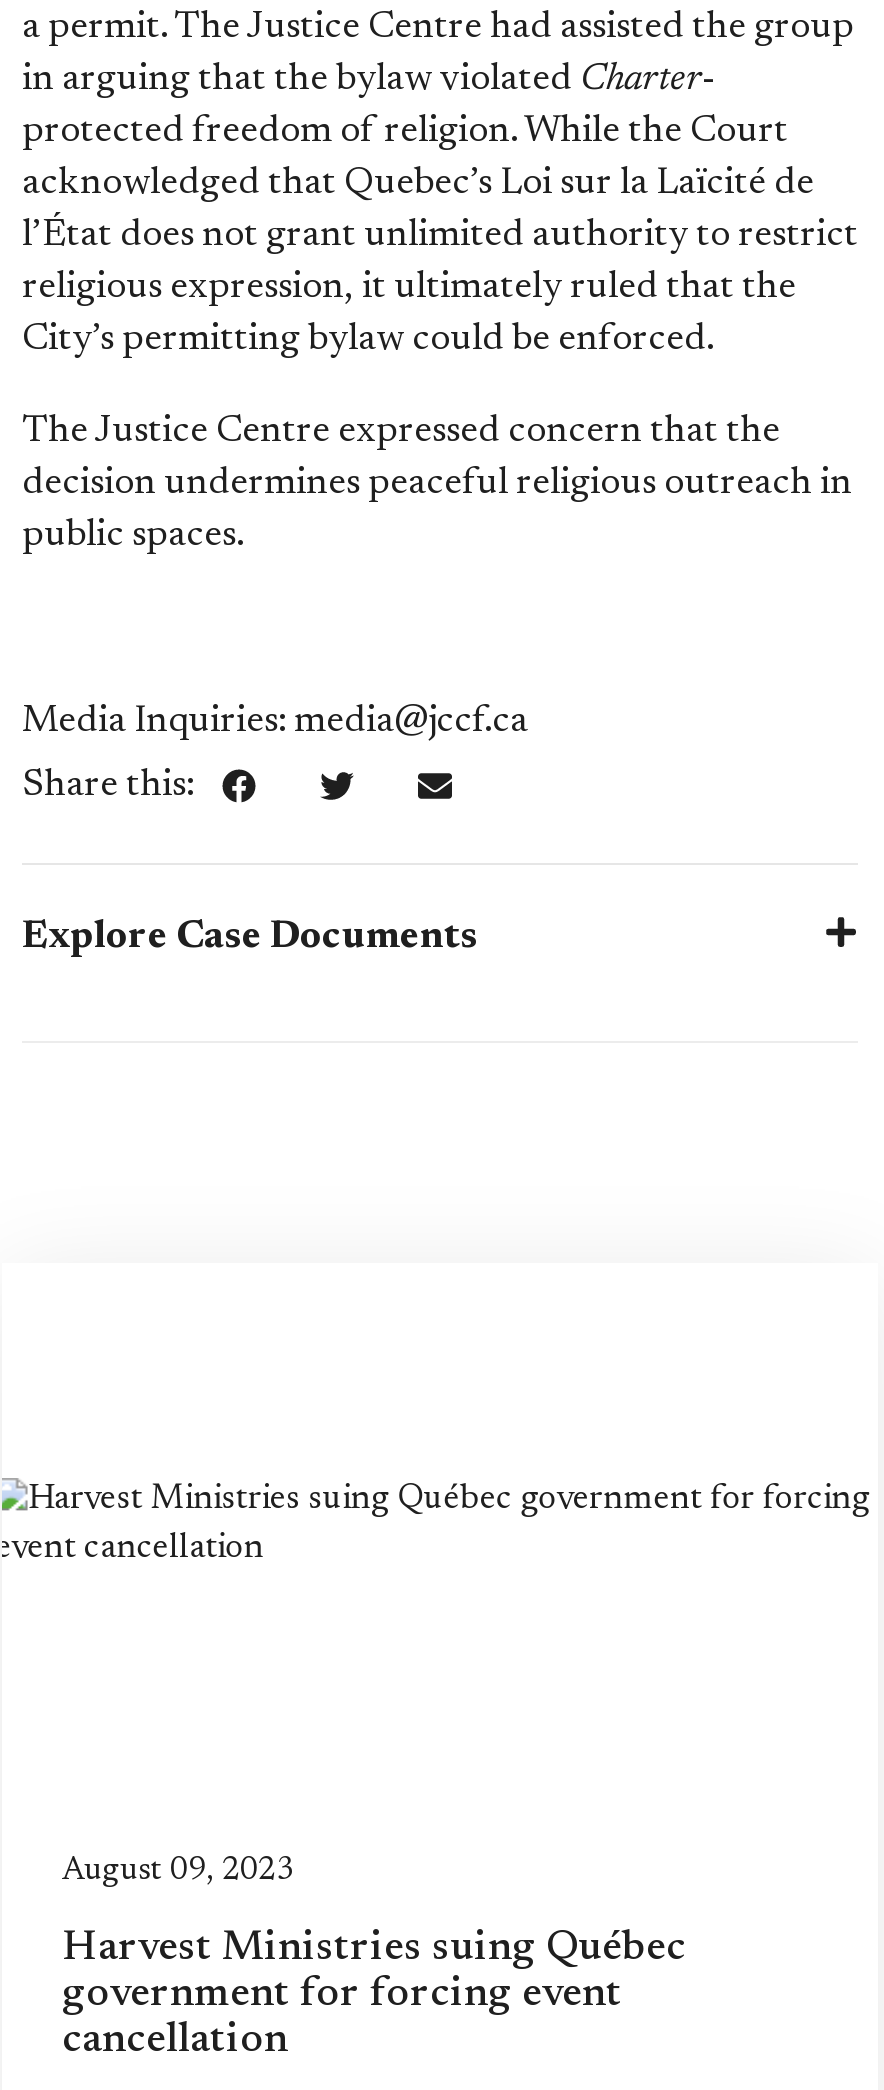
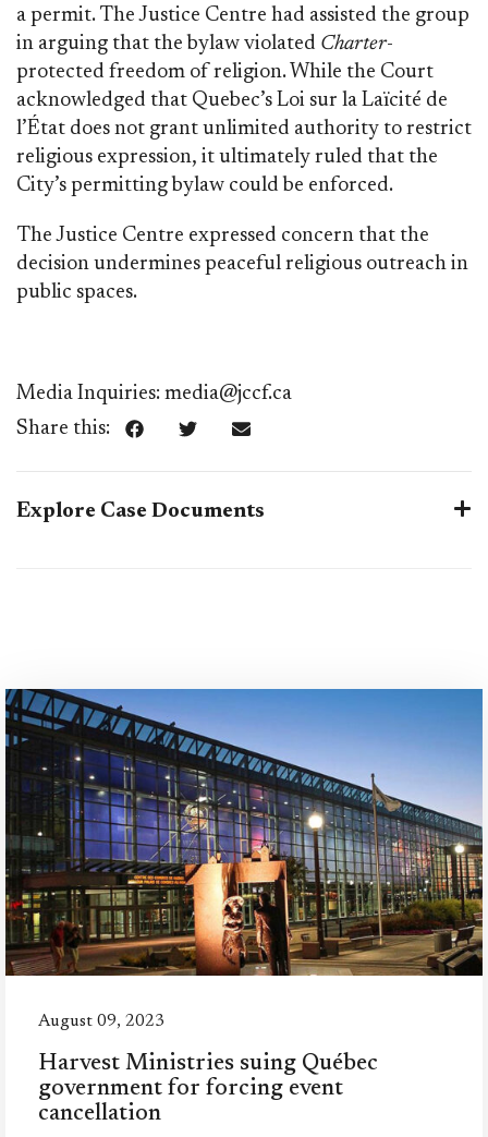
none -> [4,688,484,977] [image]

